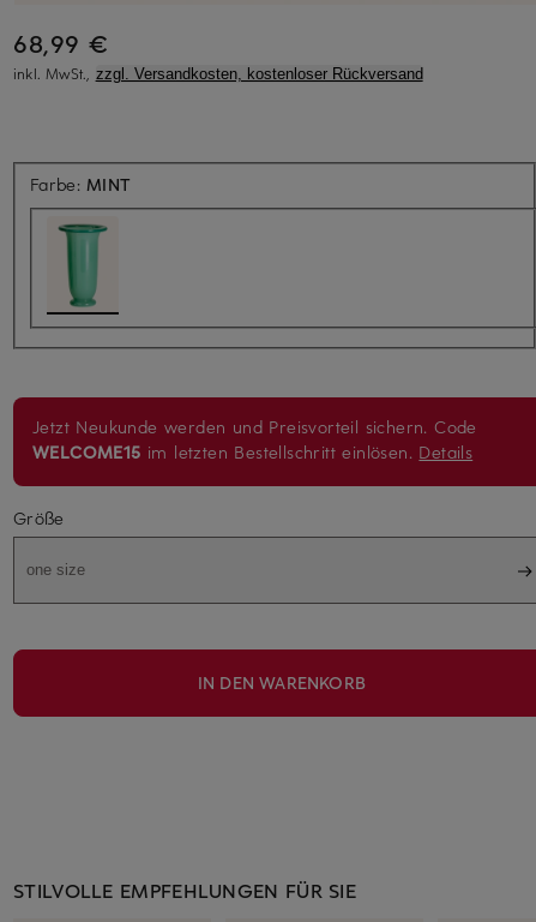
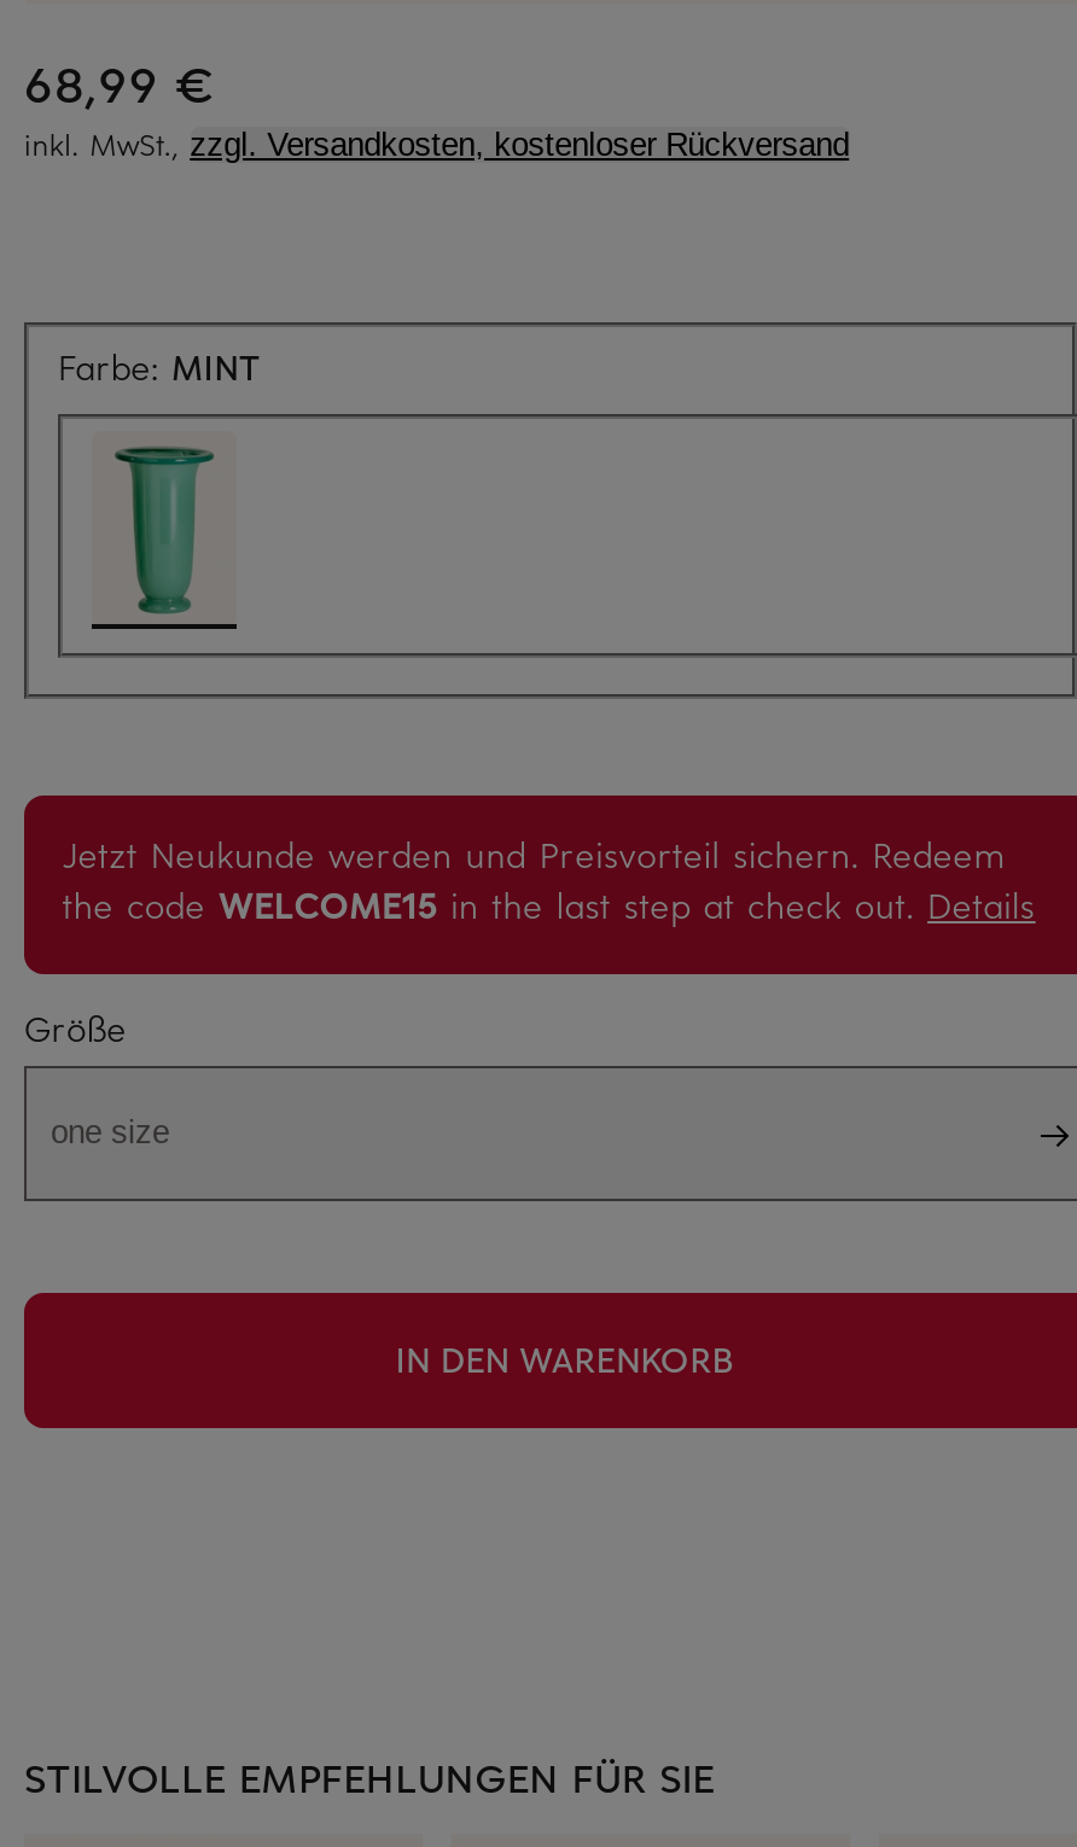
[32,415,477,463] Jetzt Neukunde werden und Preisvorteil sichern. Code | WELCOME15 im letzten Bestellschritt einlösen. Details -> [63,831,1035,928] Jetzt Neukunde werden und Preisvorteil sichern. Redeem | the code WELCOME15 in the last step at check out. Details

